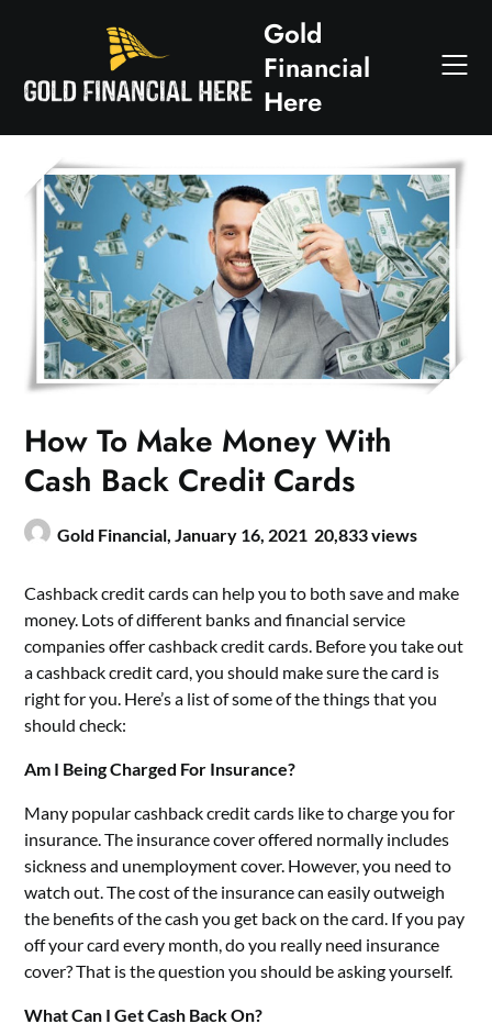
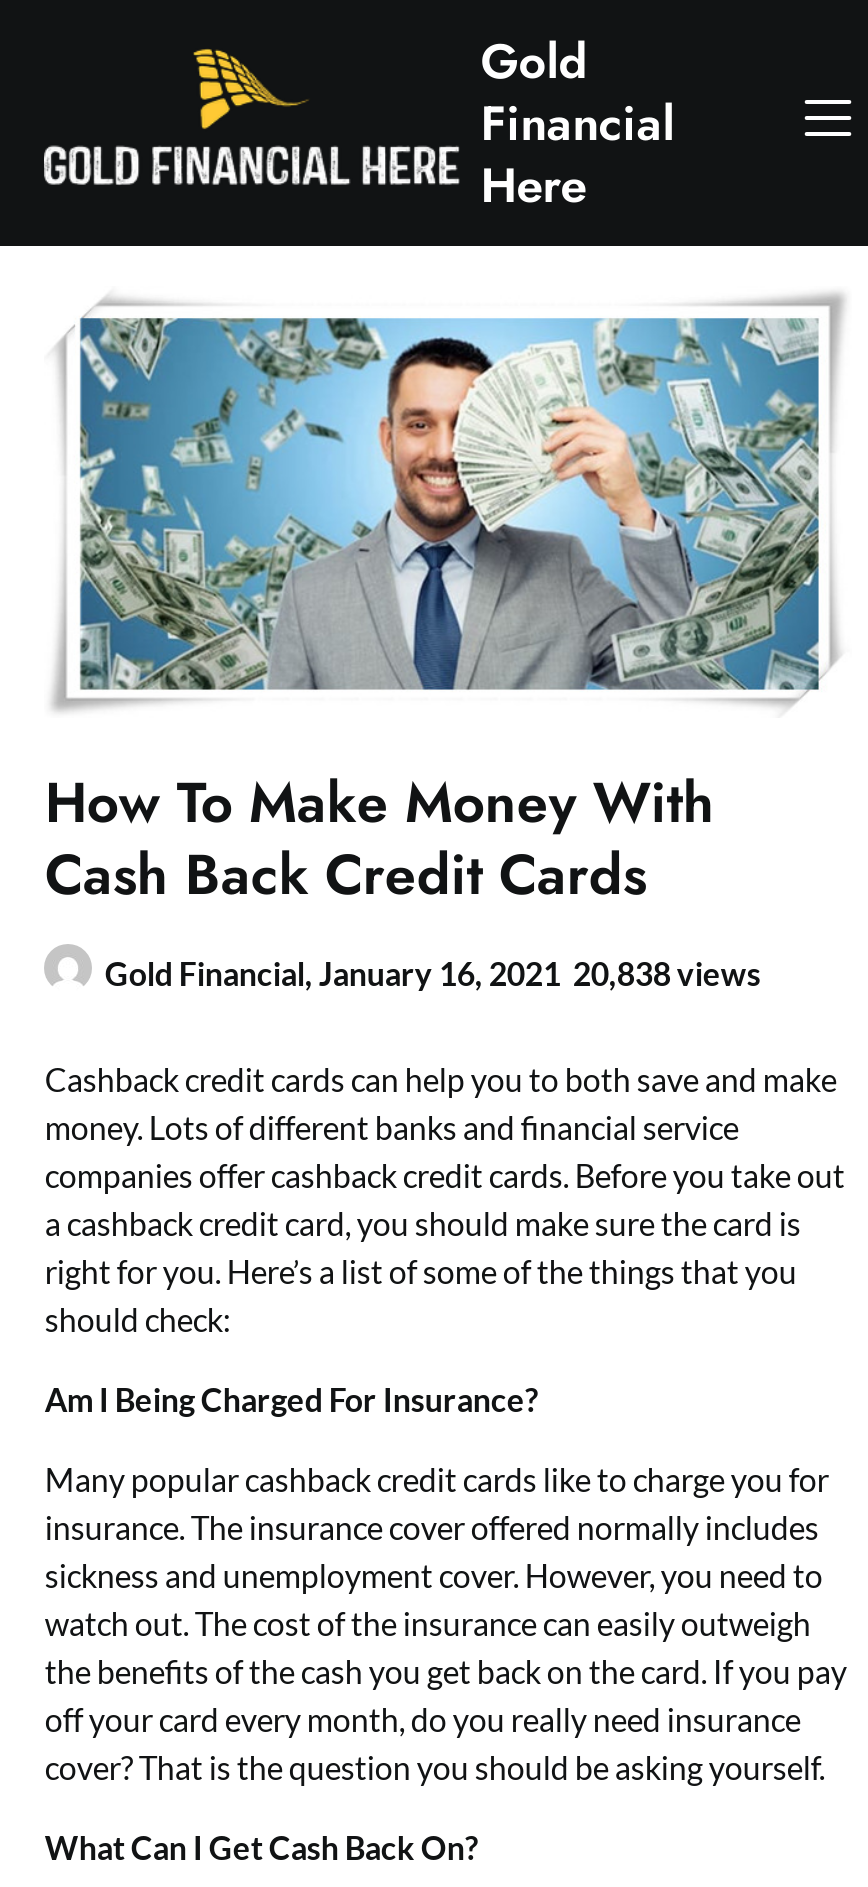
[58,524,418,545] Gold Financial, January 16, 2021 20,833 views -> [105,954,761,992] Gold Financial, January 16, 2021 20,838 views

